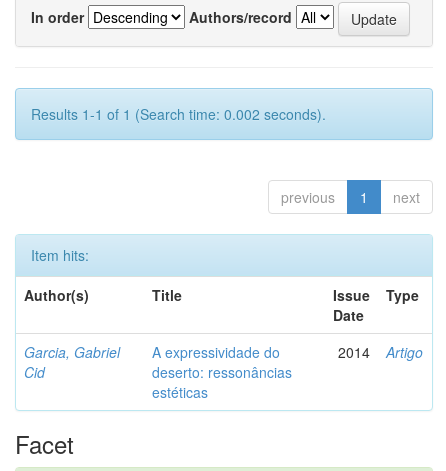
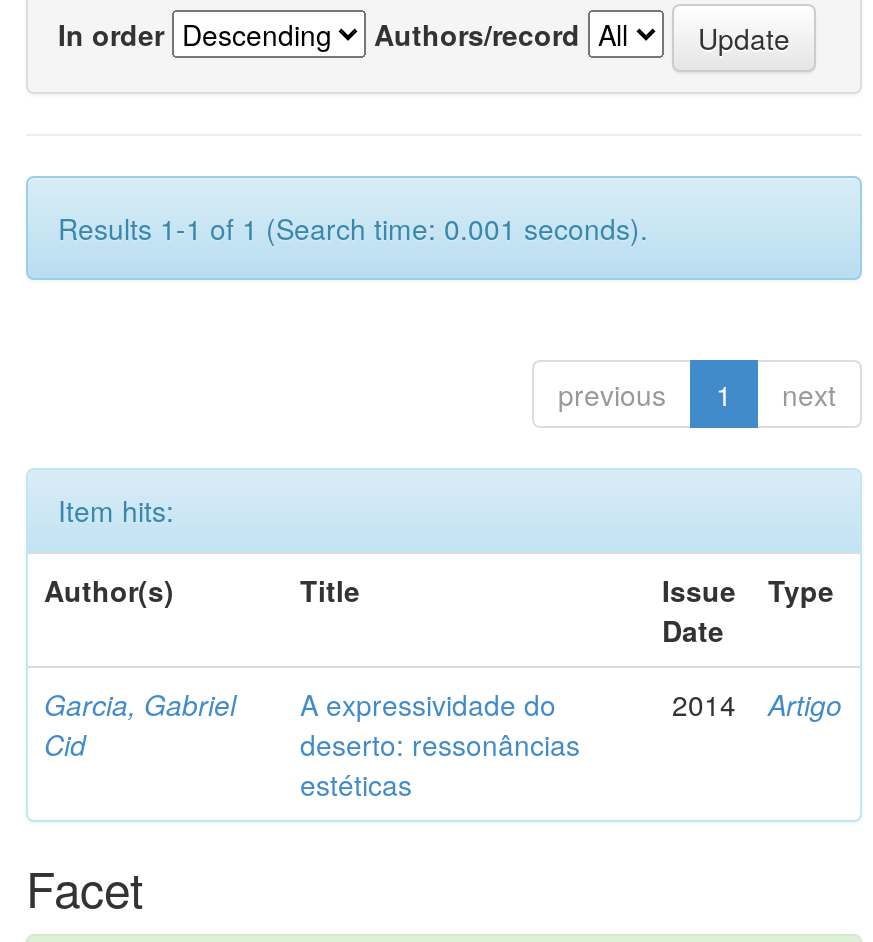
[31,104,326,124] Results 1-1 of 1 (Search time: 0.002 seconds). -> [58,208,648,248] Results 1-1 of 1 (Search time: 0.001 seconds).

